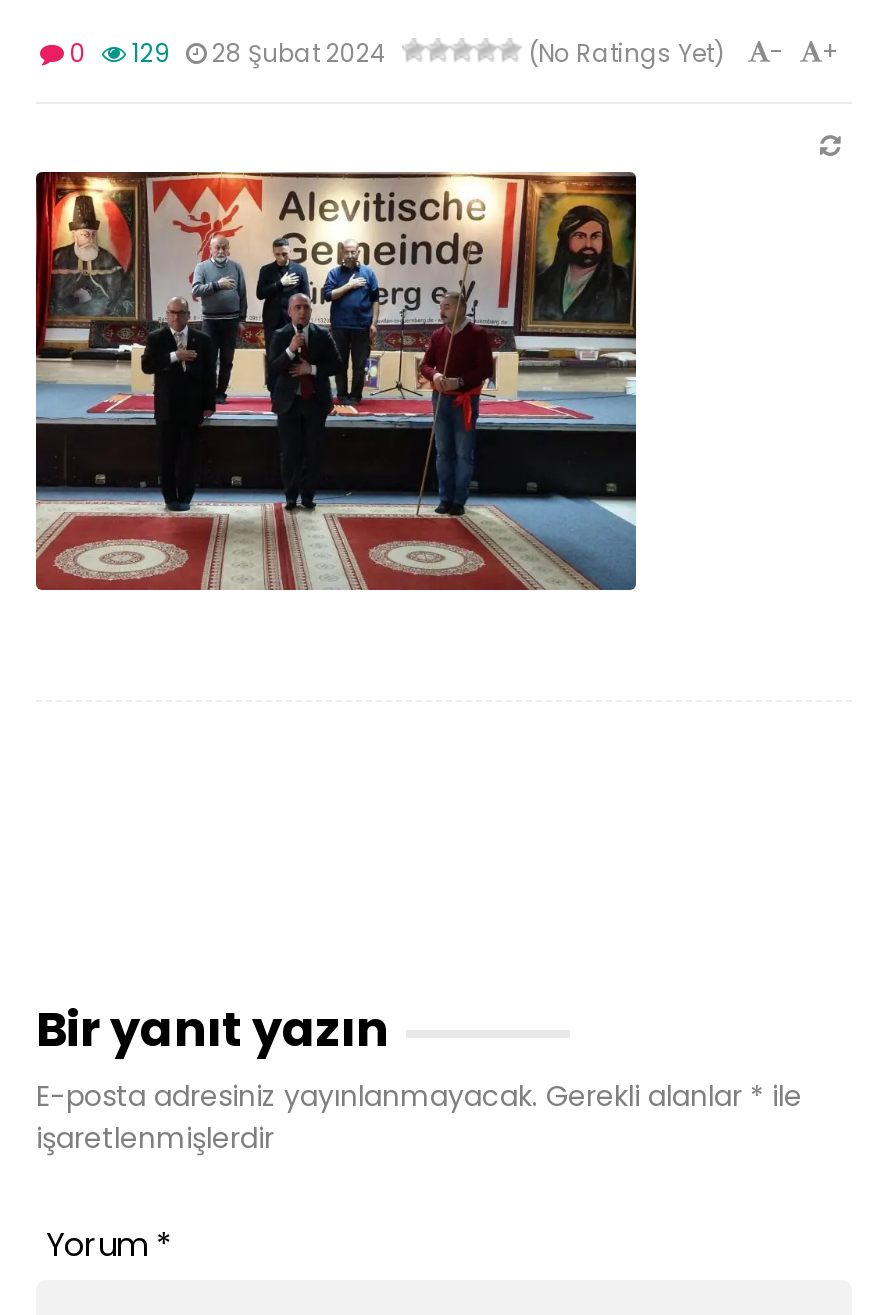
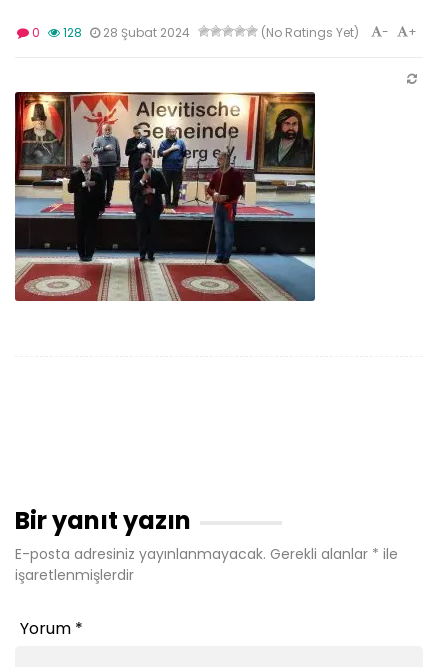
[64,37,386,71] 0 129 28 Şubat 2024 -> [29,24,190,41] 0 128 28 Şubat 2024

